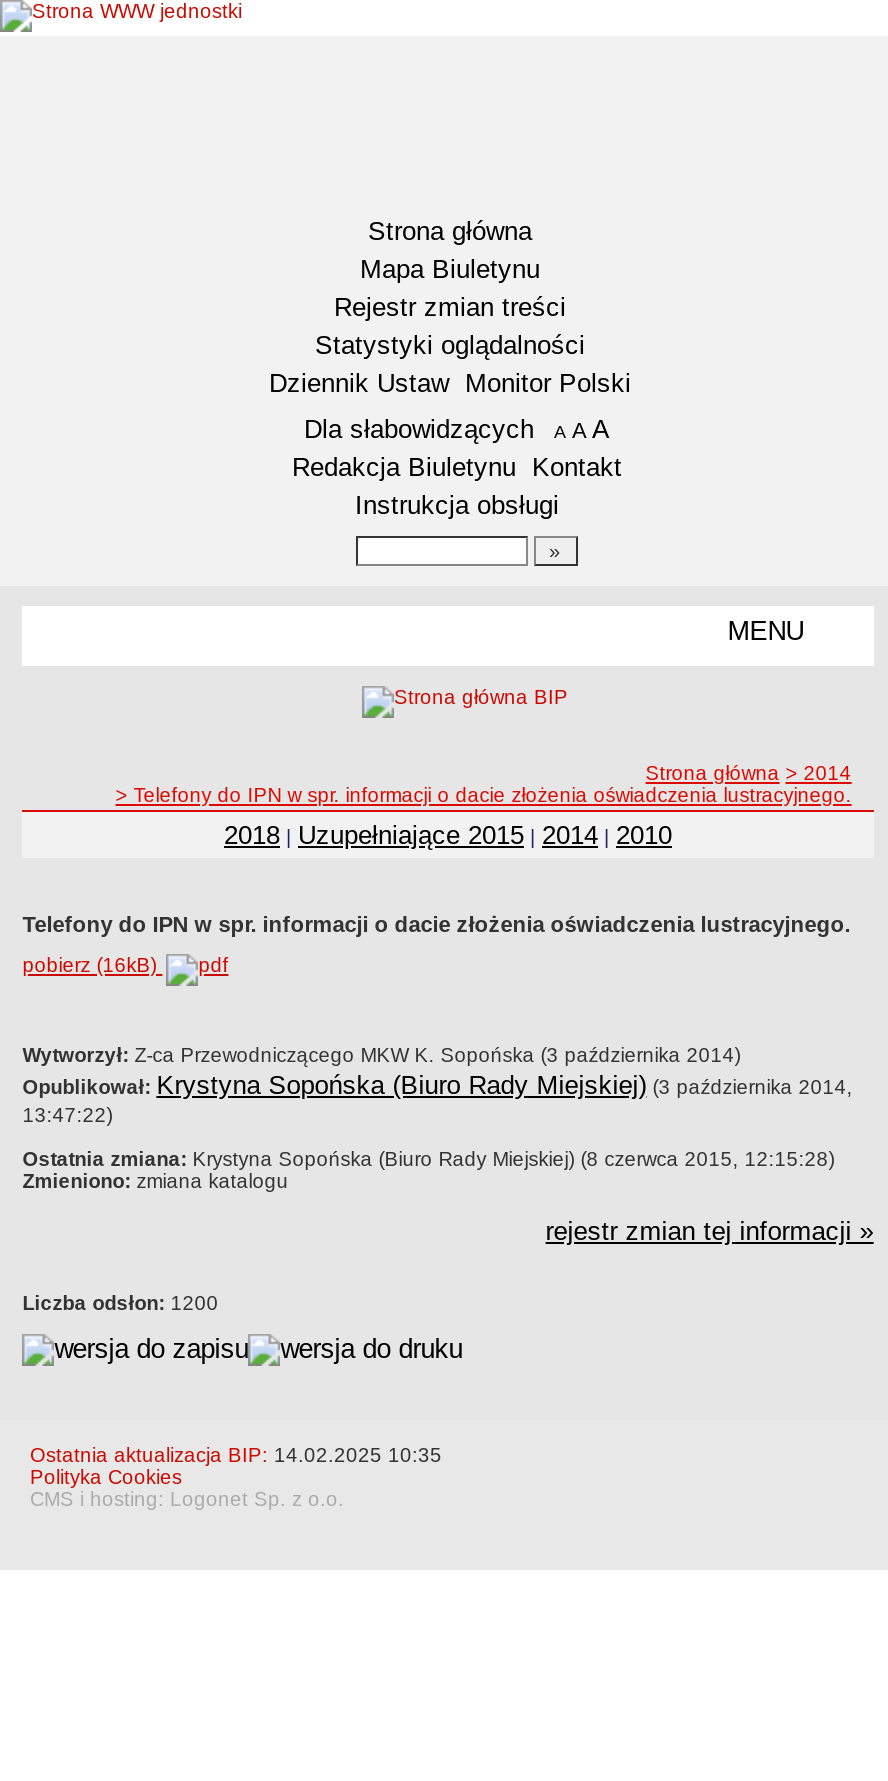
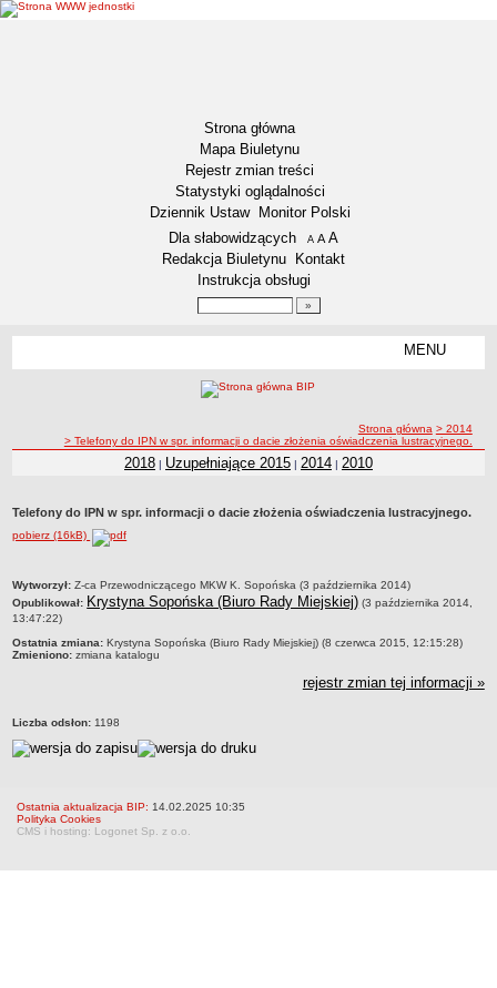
[22,1292,218,1314] Liczba odsłon: 1200 -> [12,717,120,729] Liczba odsłon: 1198

